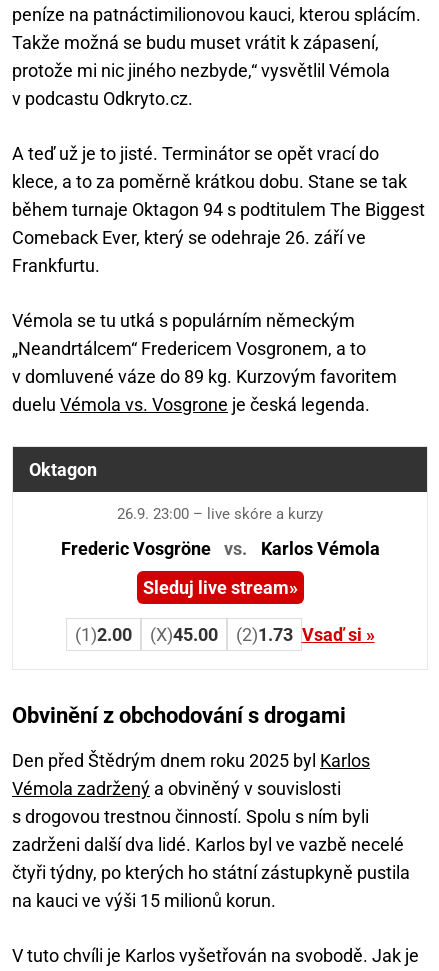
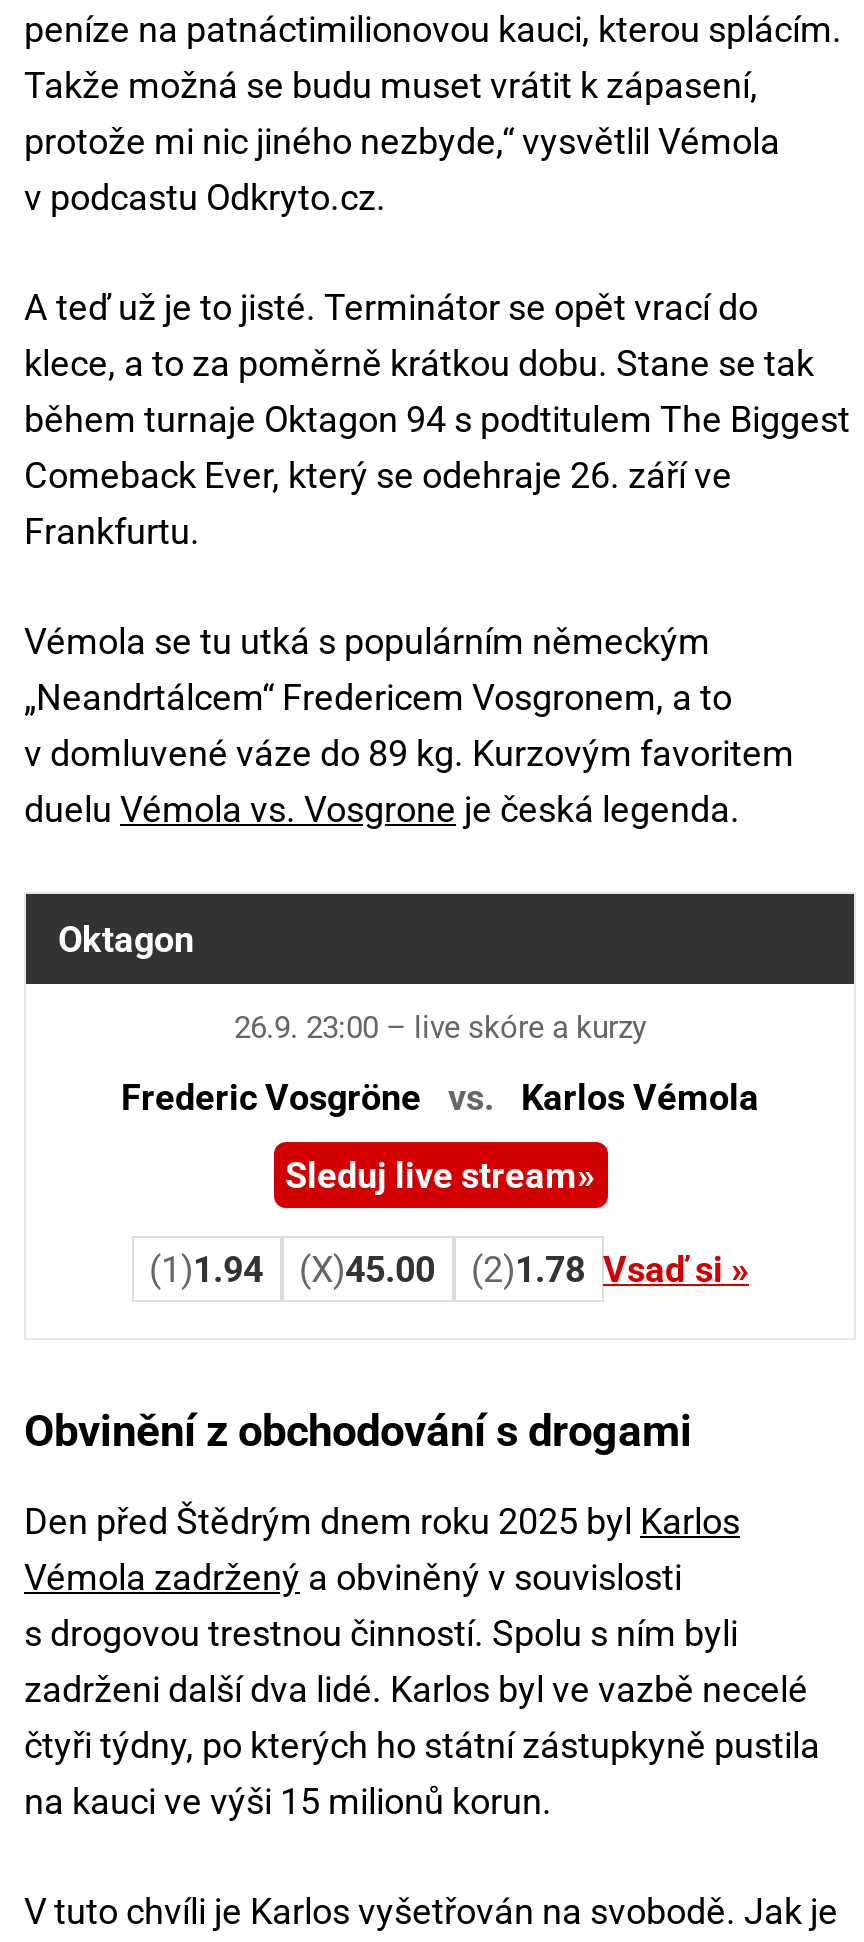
[74,624,131,645] (1)2.00 -> [149,1249,263,1291] (1)1.94
[235,624,374,645] (2)1.73 Vsaď si » -> [471,1249,749,1291] (2)1.78 Vsaď si »

